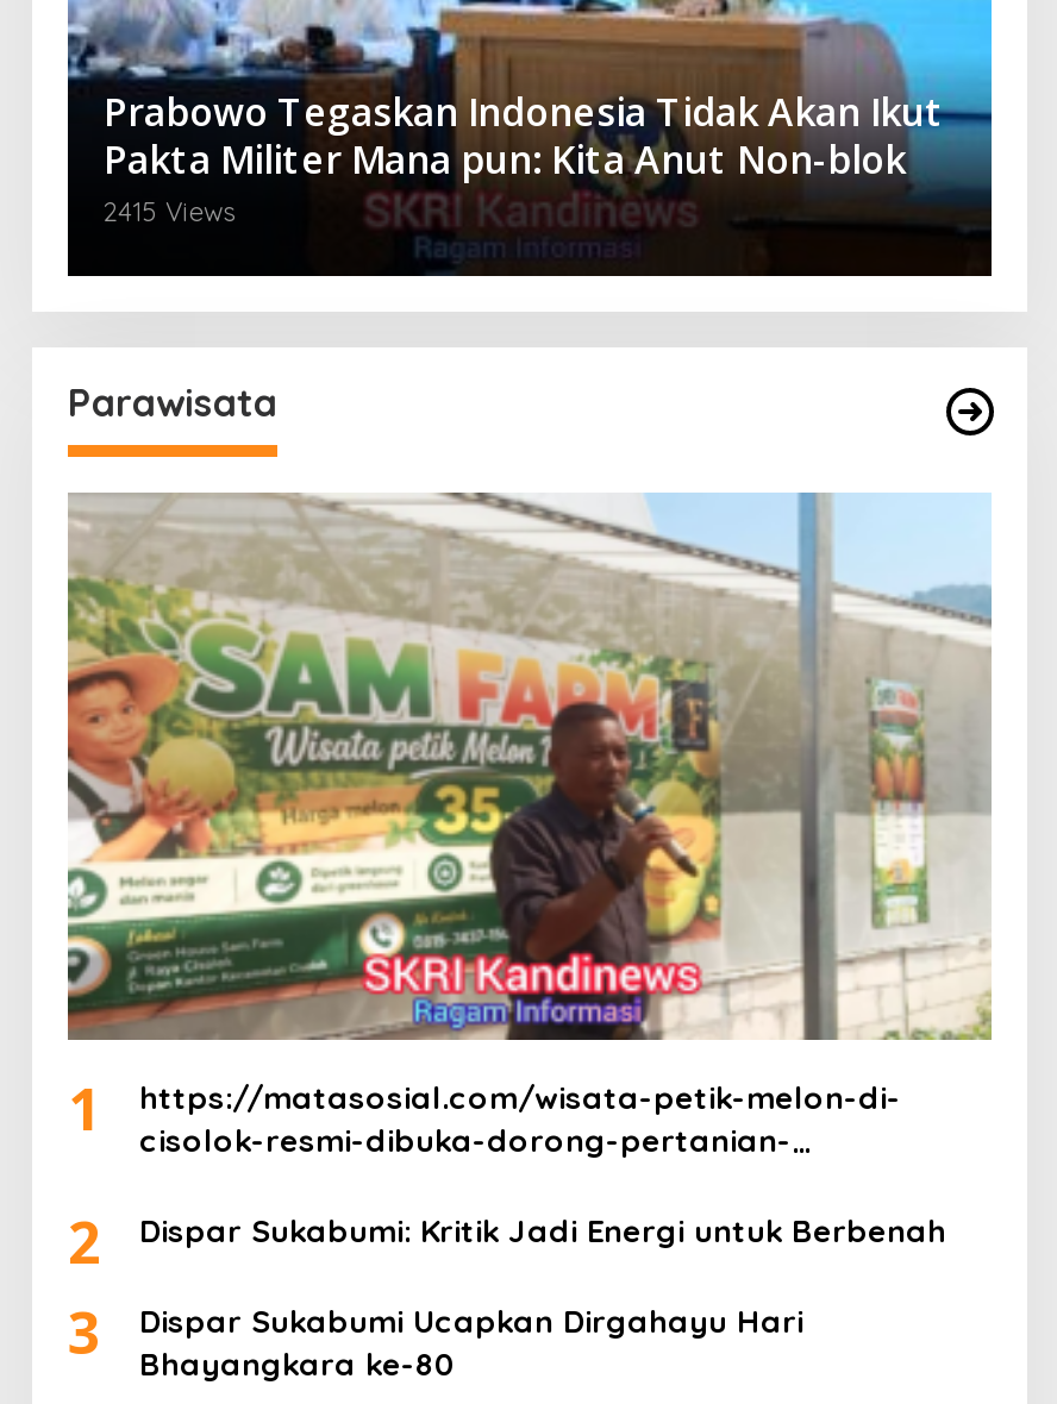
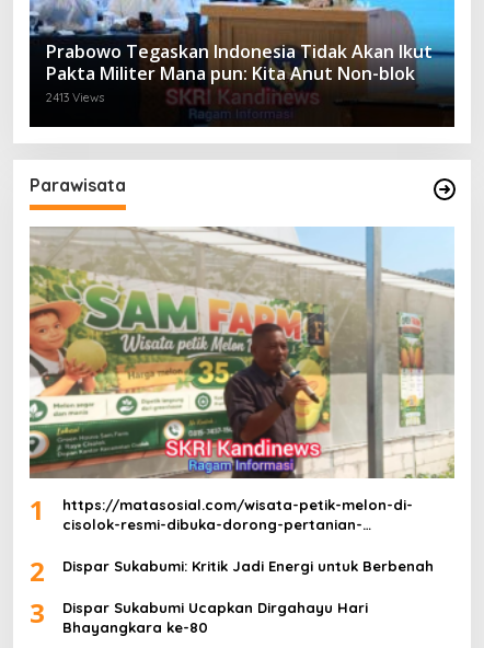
[104,196,234,229] 2415 Views -> [46,90,104,105] 2413 Views

